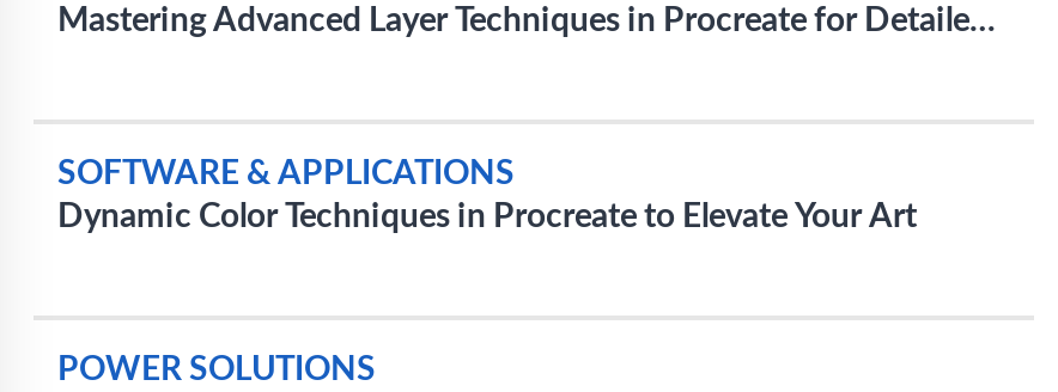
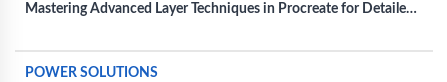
[57,158,917,234] SOFTWARE & APPLICATIONS | Dynamic Color Techniques in Procreate to Elevate Your Art -> none

